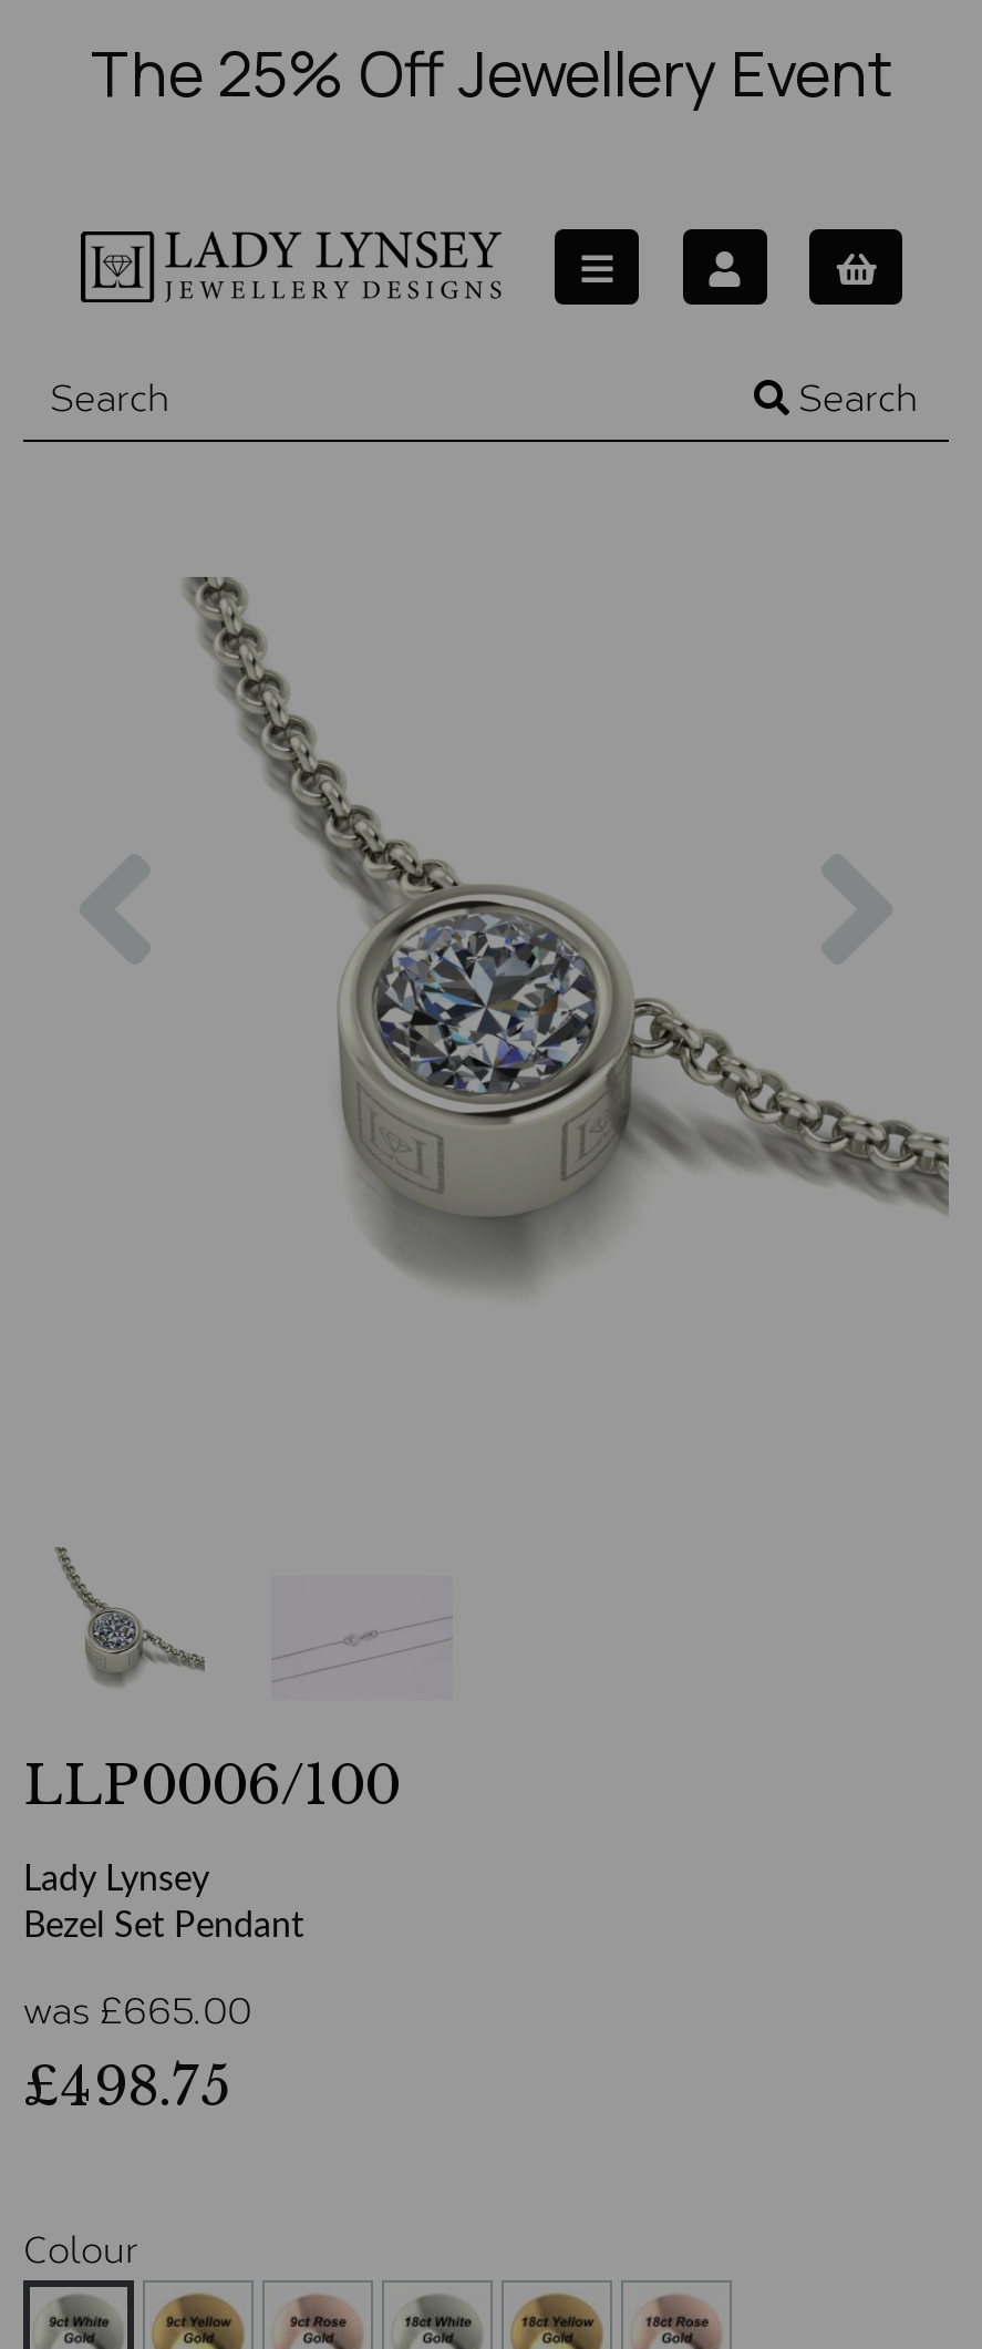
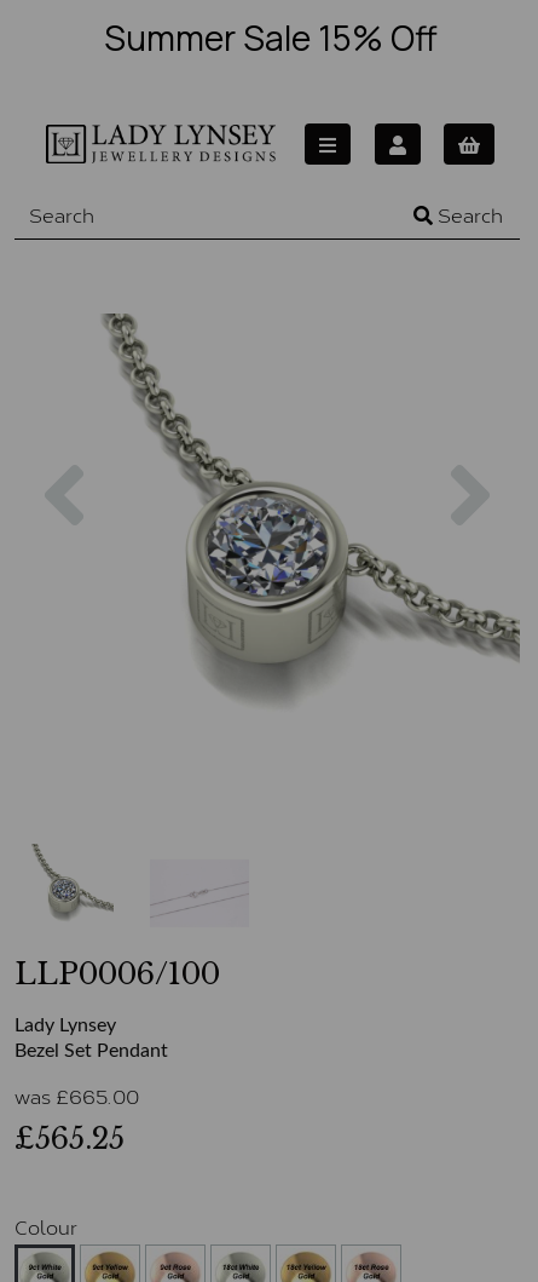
[91,30,895,114] The 25% Off Jewellery Event -> [97,15,438,61] Summer Sale 15% Off
[23,2055,229,2119] £498.75 -> [15,1121,125,1156] £565.25

